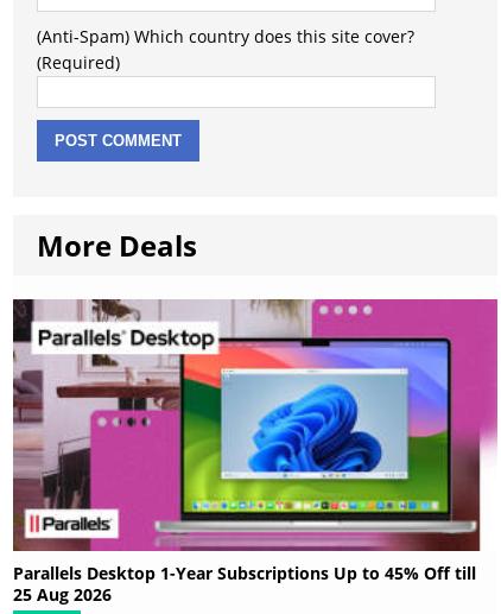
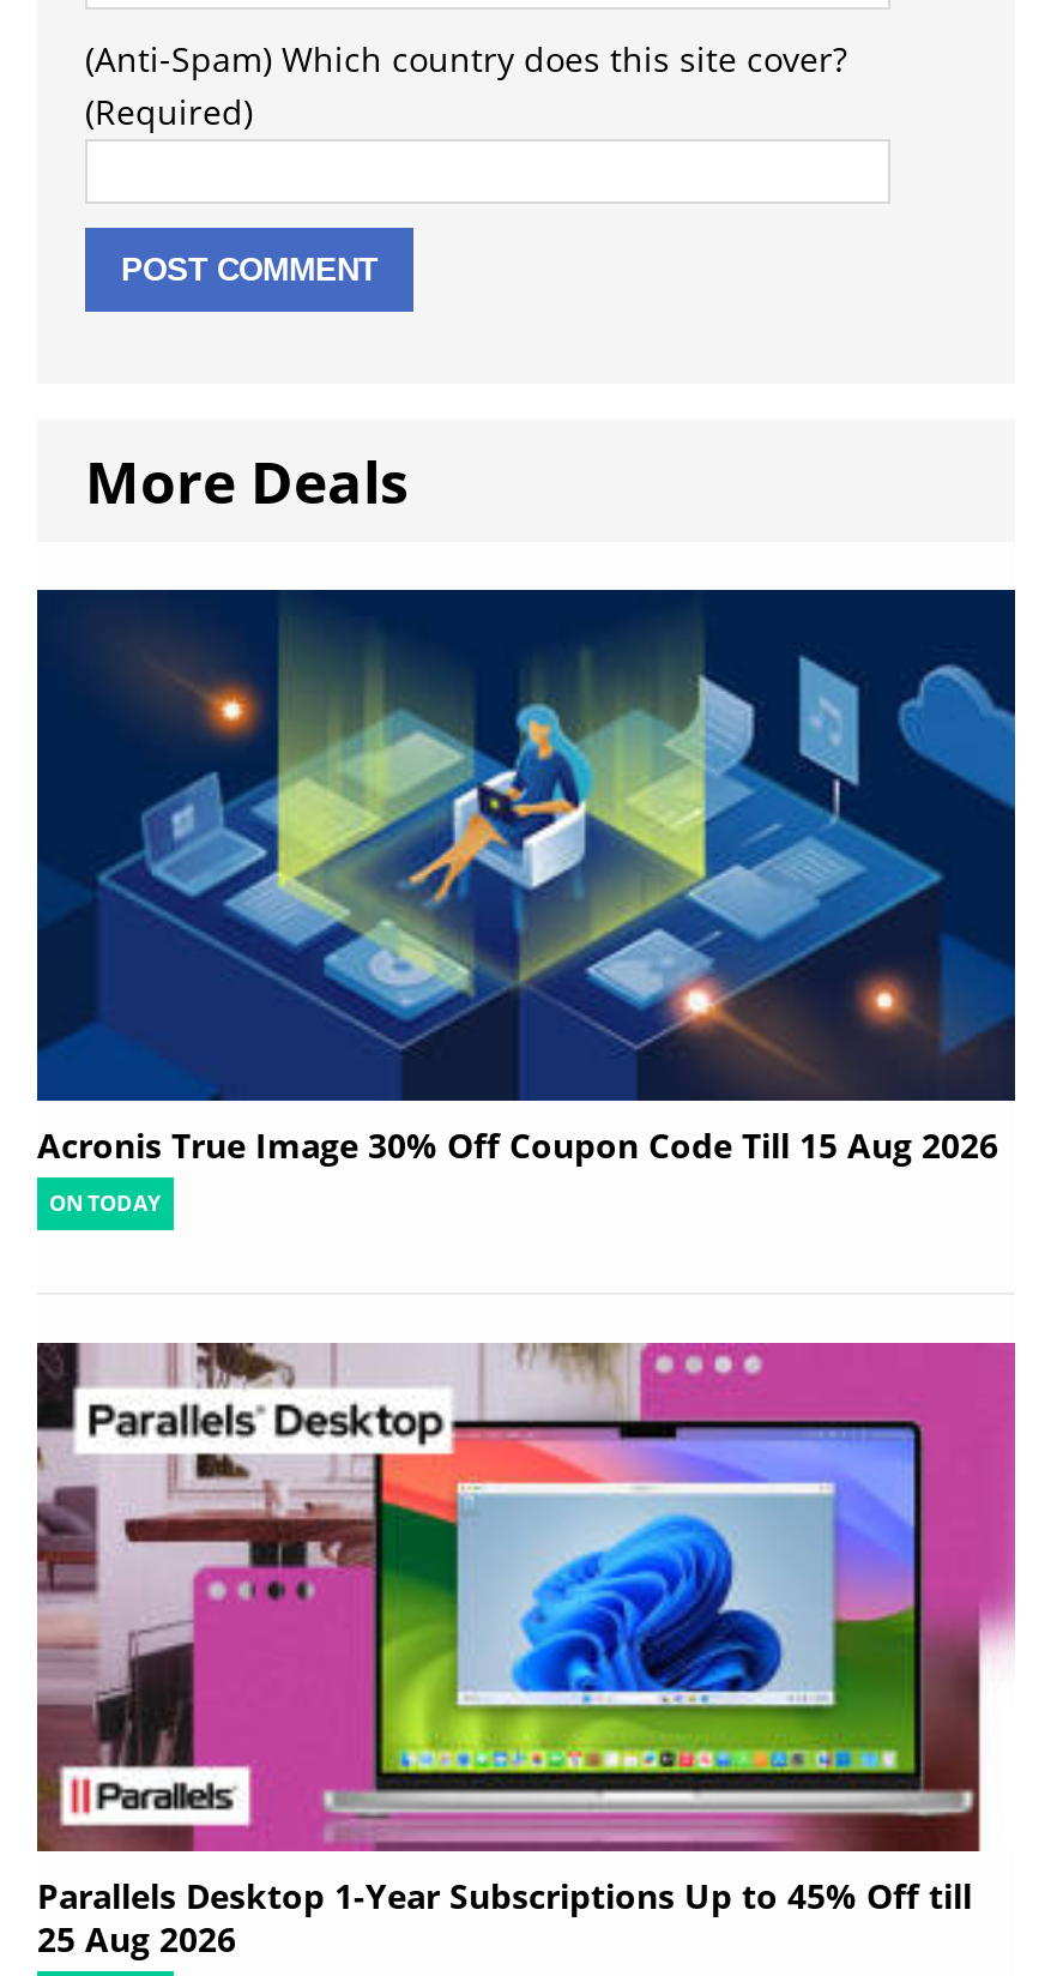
none -> [35,586,1017,1219] [image] | Acronis True Image 30% Off Coupon Code Till 15 Aug 2026 | ON TODAY

